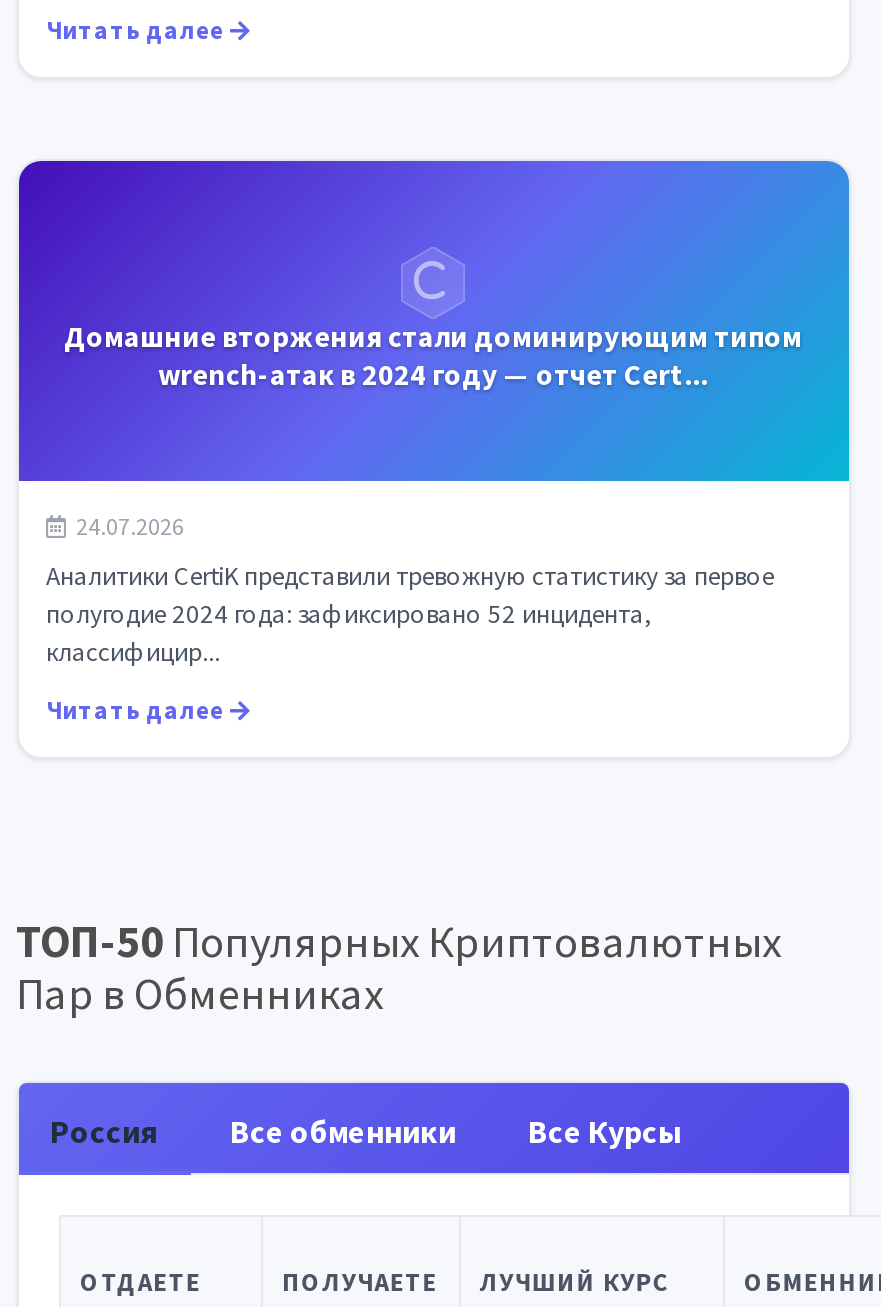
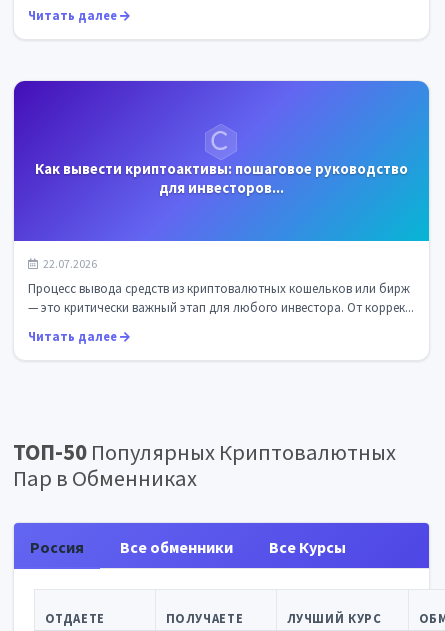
[64,319,802,393] Домашние вторжения стали доминирующим типом | wrench-атак в 2024 году — отчет Cert... -> [34,160,407,197] Как вывести криптоактивы: пошаговое руководство | для инвесторов...
[72,511,184,541] 24.07.2026 -> [40,256,96,271] 22.07.2026
[46,559,774,669] Аналитики CertiK представили тревожную статистику за первое | полугодие 2024 года: зафиксировано 52 инцидента, | классифицир... -> [27,280,413,316] Процесс вывода средств из криптовалютных кошельков или бирж | — это критически важный этап для любого инвестора. От коррек...

